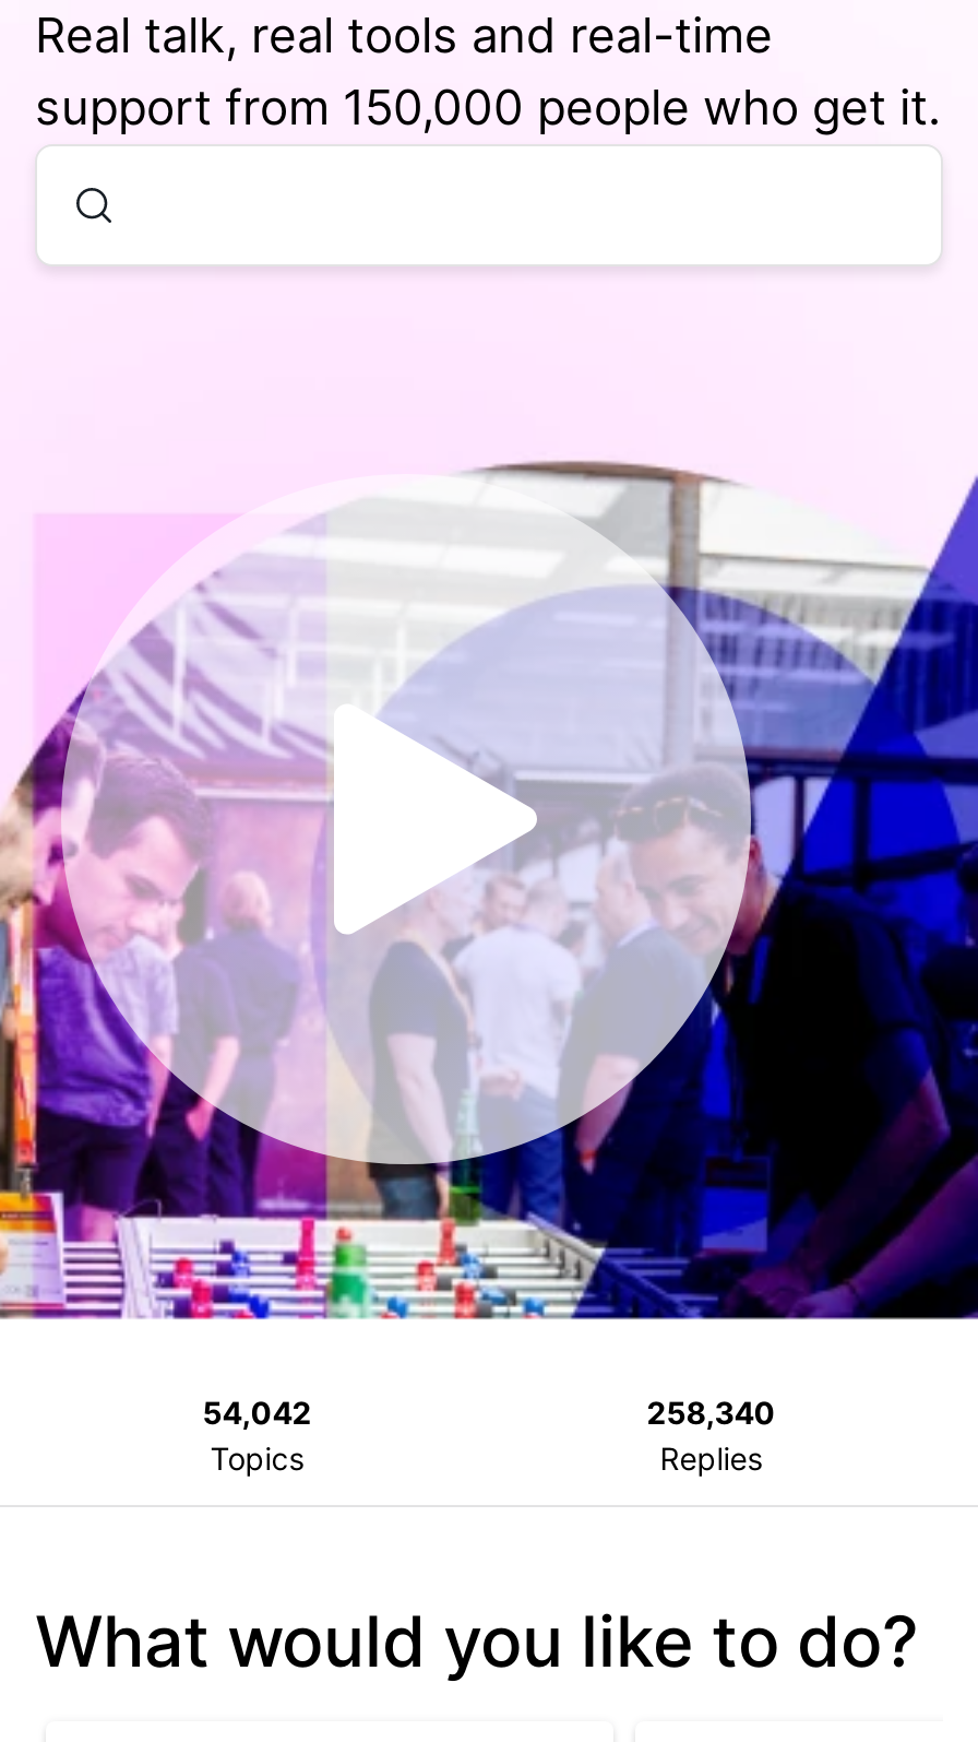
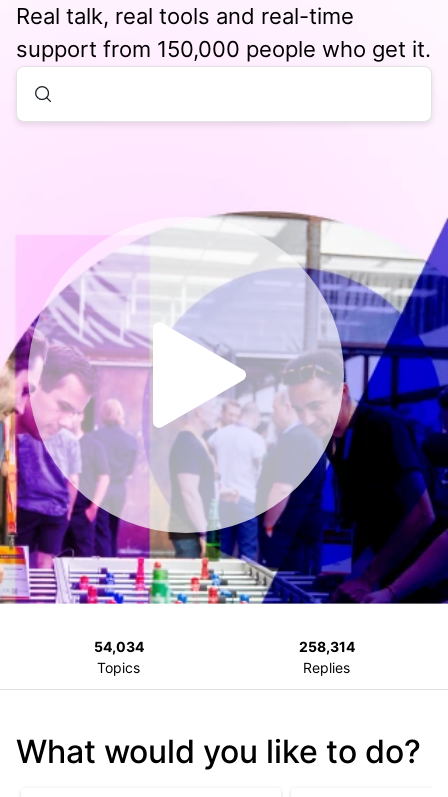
[203,1394,312,1431] 54,042 -> [93,638,143,655] 54,034
[647,1394,775,1431] 258,340 -> [298,638,354,655] 258,314

